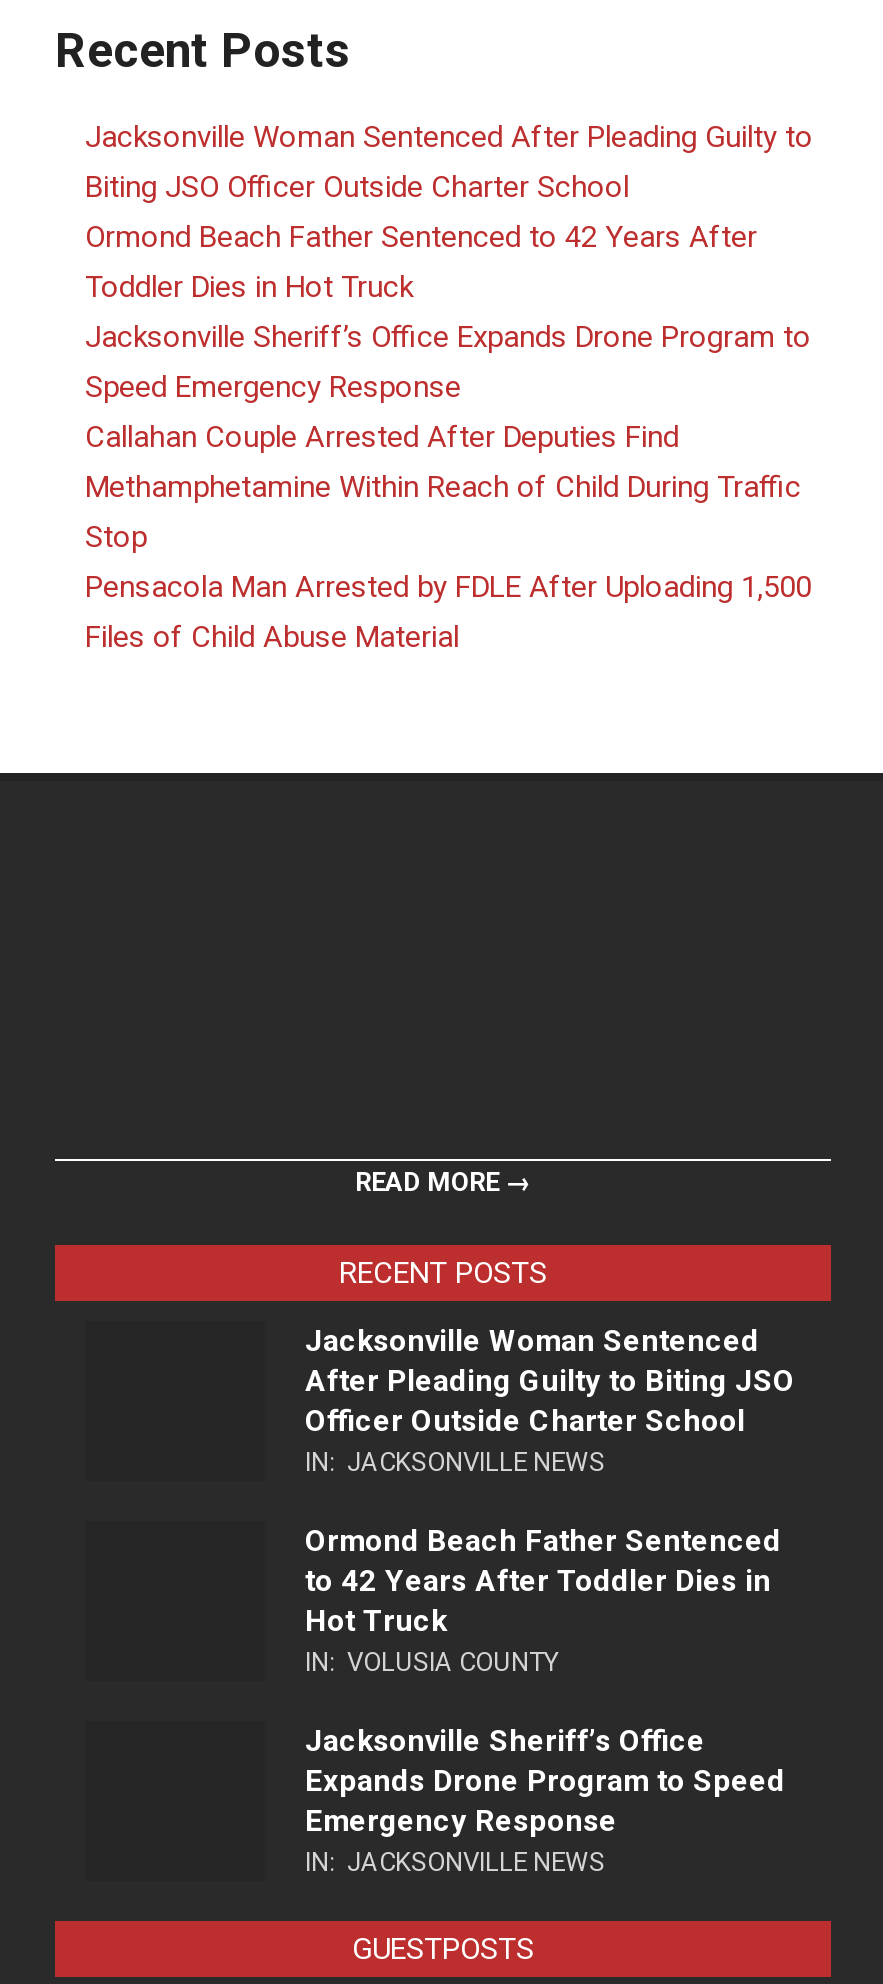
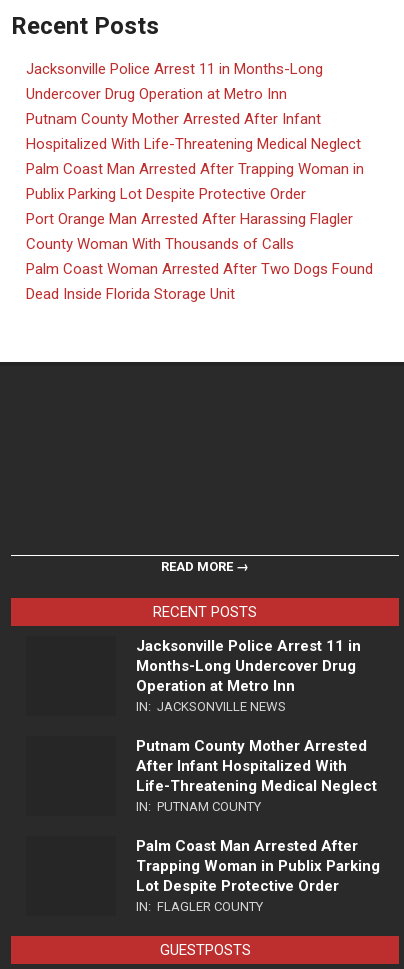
[85,119,813,655] Jacksonville Woman Sentenced After Pleading Guilty to | Biting JSO Officer Outside Charter School | Ormond Beach Father Sentenced to 42 Years After | Toddler Dies in Hot Truck | Jacksonville Sheriff’s Office Expands Drone Program to | Speed Emergency Response | Callahan Couple Arrested After Deputies Find | Methamphetamine Within Reach of Child During Traffic | Stop | Pensacola Man Arrested by FDLE After Uploading 1,500 | Files of Child Abuse Material -> [26,60,373,303] Jacksonville Police Arrest 11 in Months-Long | Undercover Drug Operation at Metro Inn | Putnam County Mother Arrested After Infant | Hospitalized With Life-Threatening Medical Neglect | Palm Coast Man Arrested After Trapping Woman in | Publix Parking Lot Despite Protective Order | Port Orange Man Arrested After Harassing Flagler | County Woman With Thousands of Calls | Palm Coast Woman Arrested After Two Dogs Found | Dead Inside Florida Storage Unit
[305,1323,795,1439] Jacksonville Woman Sentenced | After Pleading Guilty to Biting JSO | Officer Outside Charter School -> [136,637,361,695] Jacksonville Police Arrest 11 in | Months-Long Undercover Drug | Operation at Metro Inn
[305,1523,781,1677] Ormond Beach Father Sentenced | to 42 Years After Toddler Dies in | Hot Truck | IN: VOLUSIA COUNTY -> [136,737,377,814] Putnam County Mother Arrested | After Infant Hospitalized With | Life-Threatening Medical Neglect | IN: PUTNAM COUNTY
[305,1723,785,1877] Jacksonville Sheriff’s Office | Expands Drone Program to Speed | Emergency Response | IN: JACKSONVILLE NEWS -> [136,837,380,914] Palm Coast Man Arrested After | Trapping Woman in Publix Parking | Lot Despite Protective Order | IN: FLAGLER COUNTY

